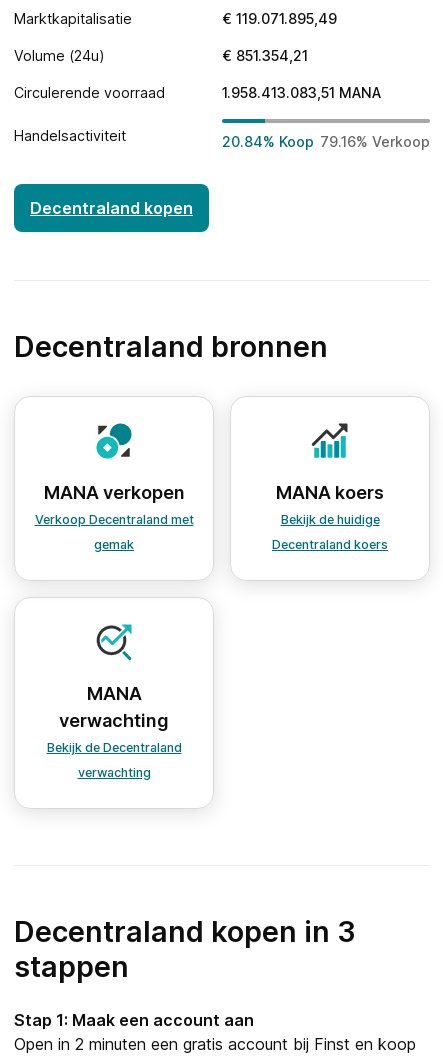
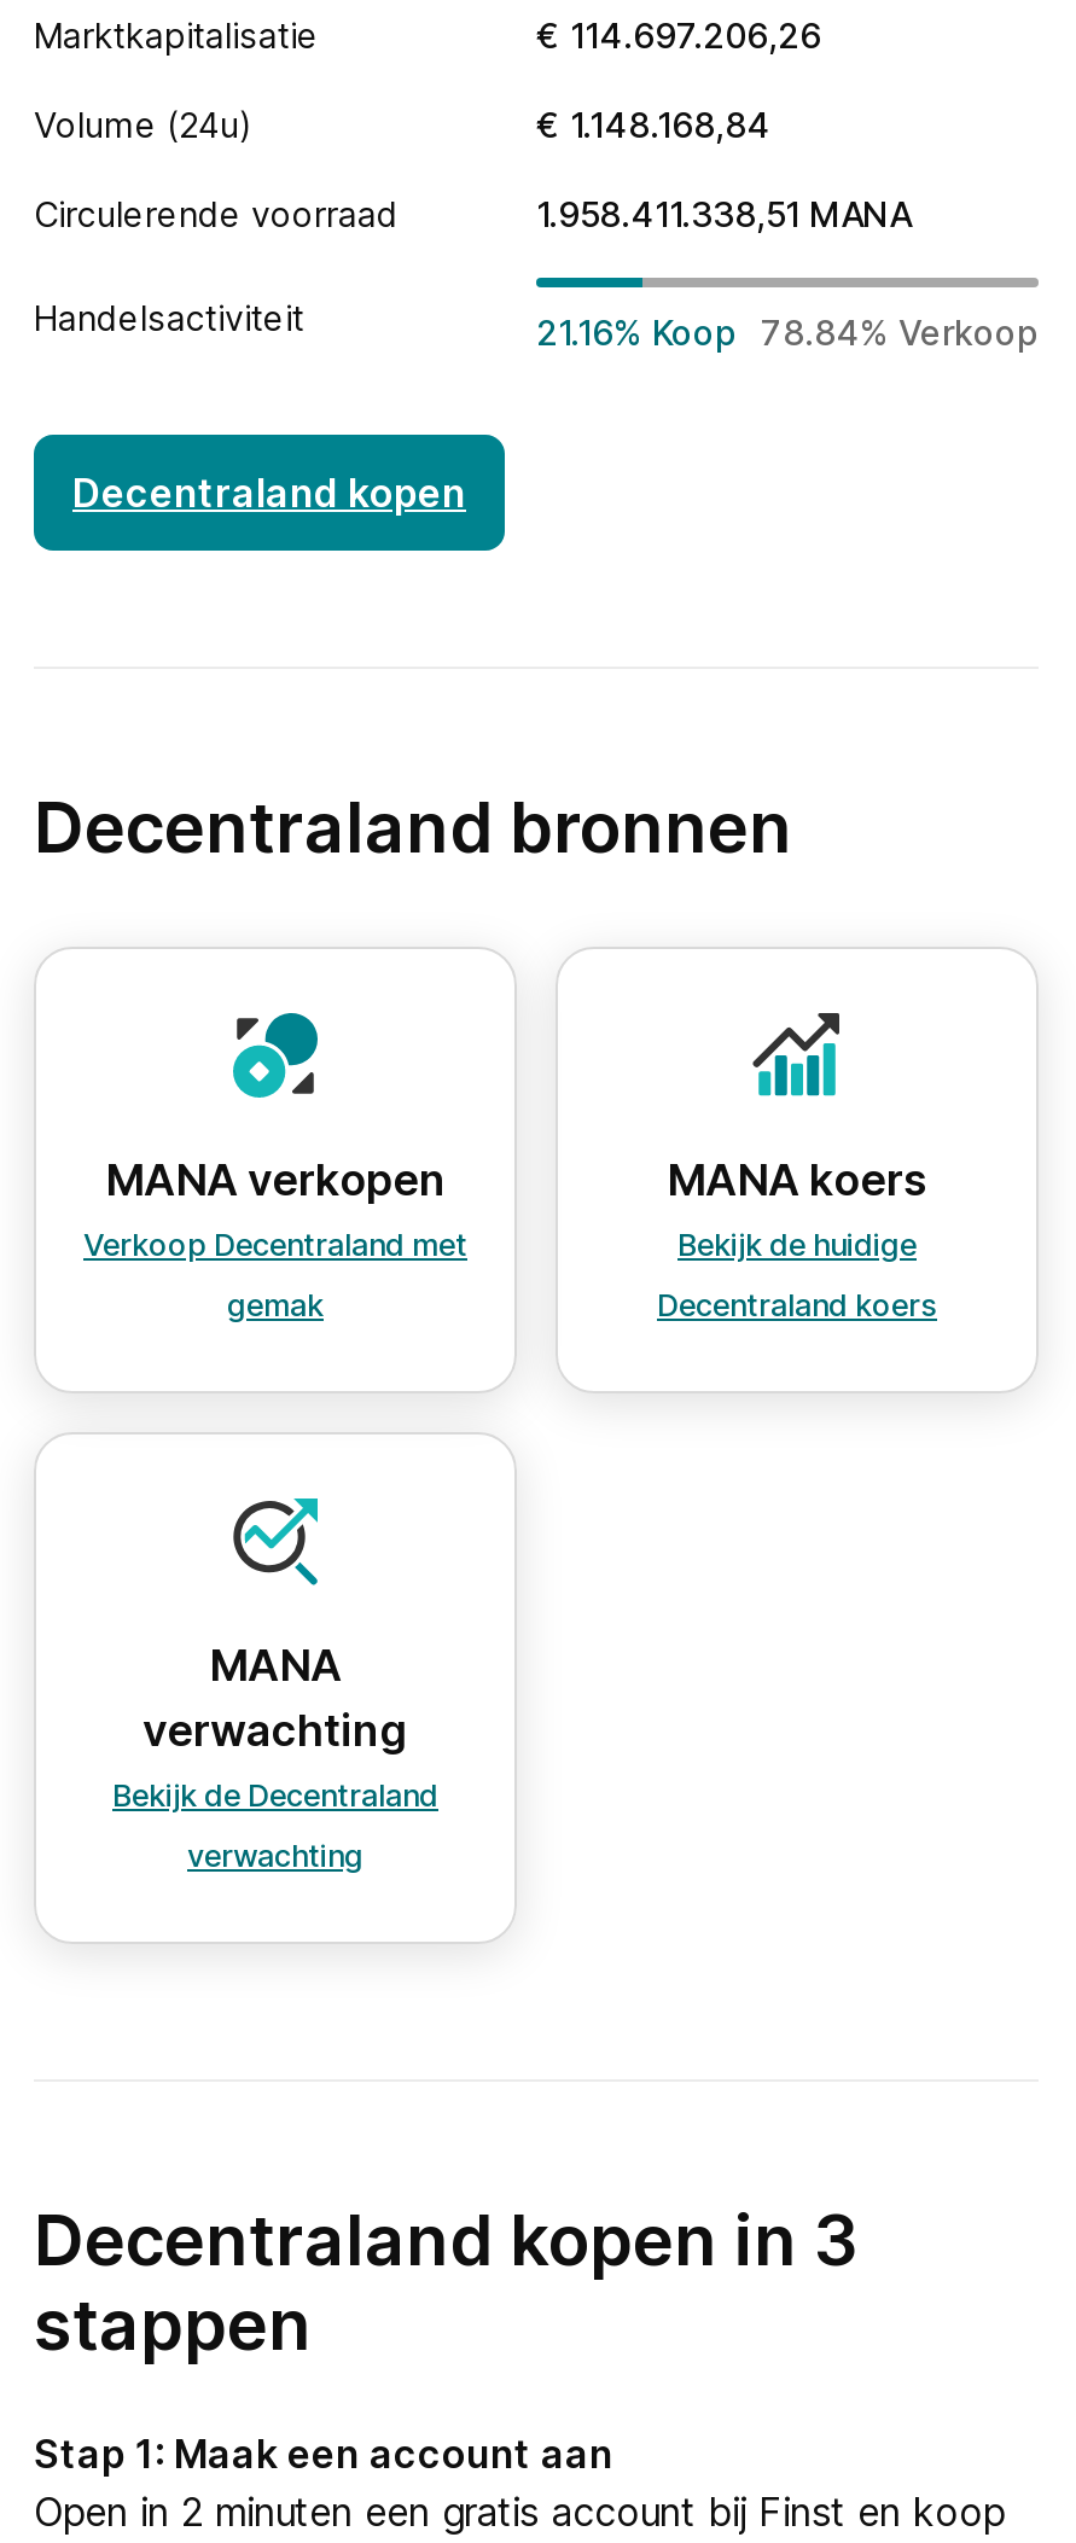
[222,10,337,27] €119.071.895,49 -> [536,14,821,56] €114.697.206,26
[222,47,308,64] €851.354,21 -> [536,104,770,145] €1.148.168,84
[222,84,381,101] 1.958.413.083,51 MANA -> [536,193,911,234] 1.958.411.338,51 MANA
[222,133,430,150] 20.84% Koop 79.16% Verkoop -> [536,312,1039,353] 21.16% Koop 78.84% Verkoop

